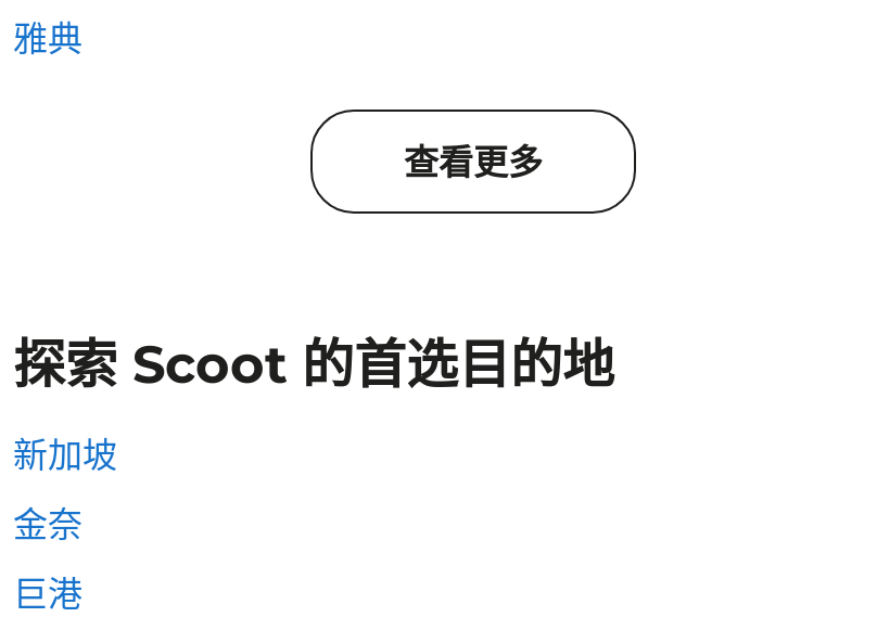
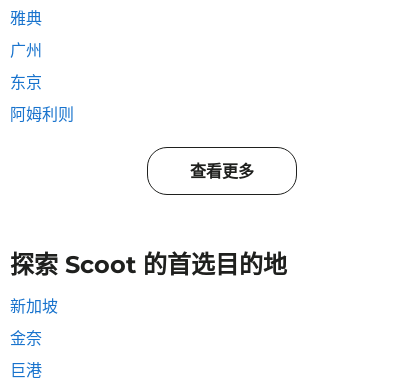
none -> [10,41,74,124] 广州 | 东京 | 阿姆利则

